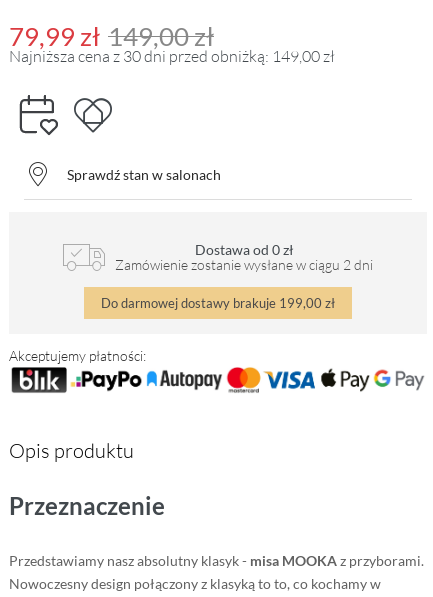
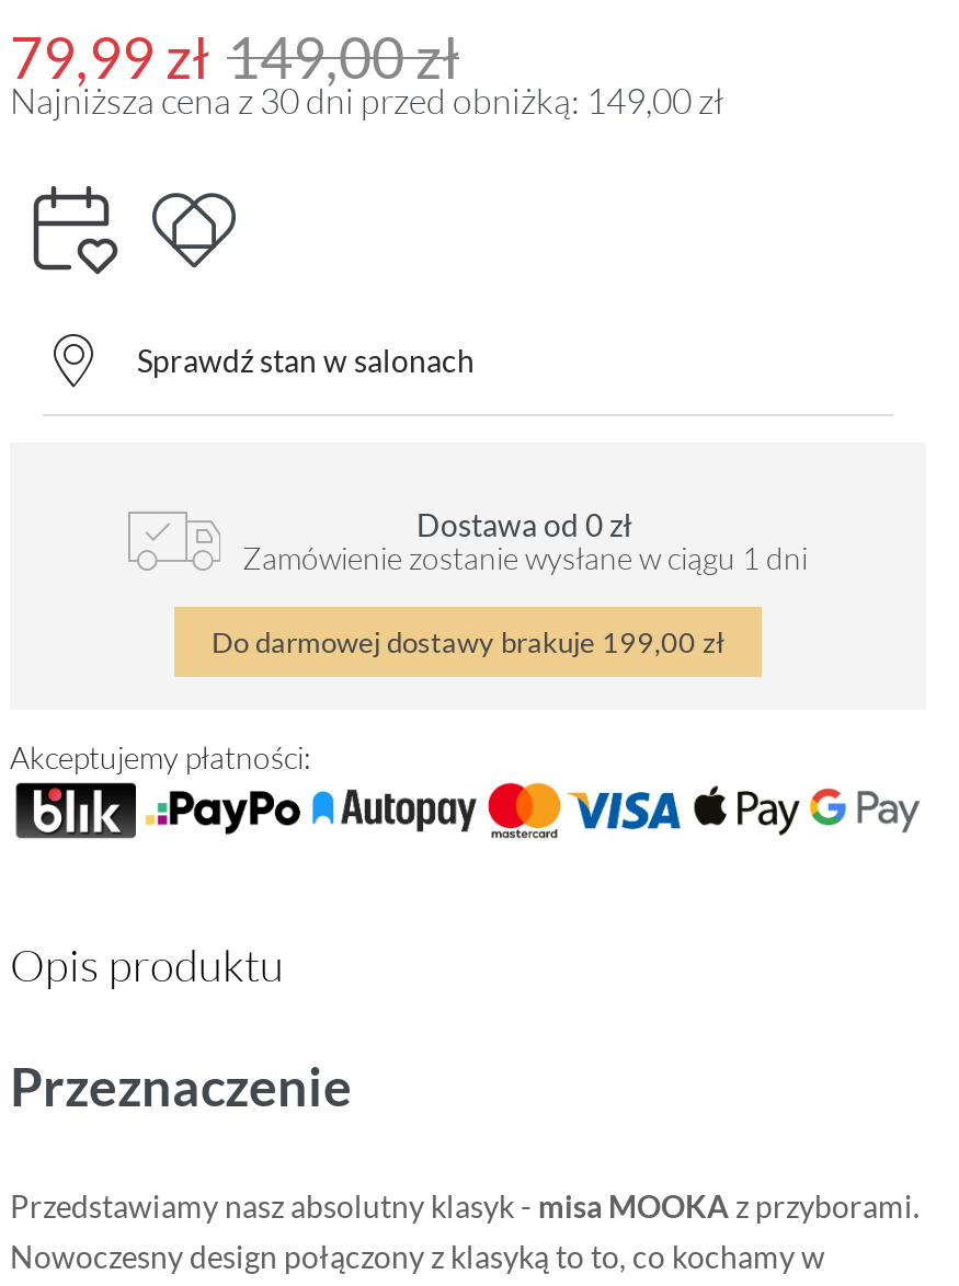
[115,256,373,273] Zamówienie zostanie wysłane w ciągu 2 dni -> [242,539,808,577] Zamówienie zostanie wysłane w ciągu 1 dni

